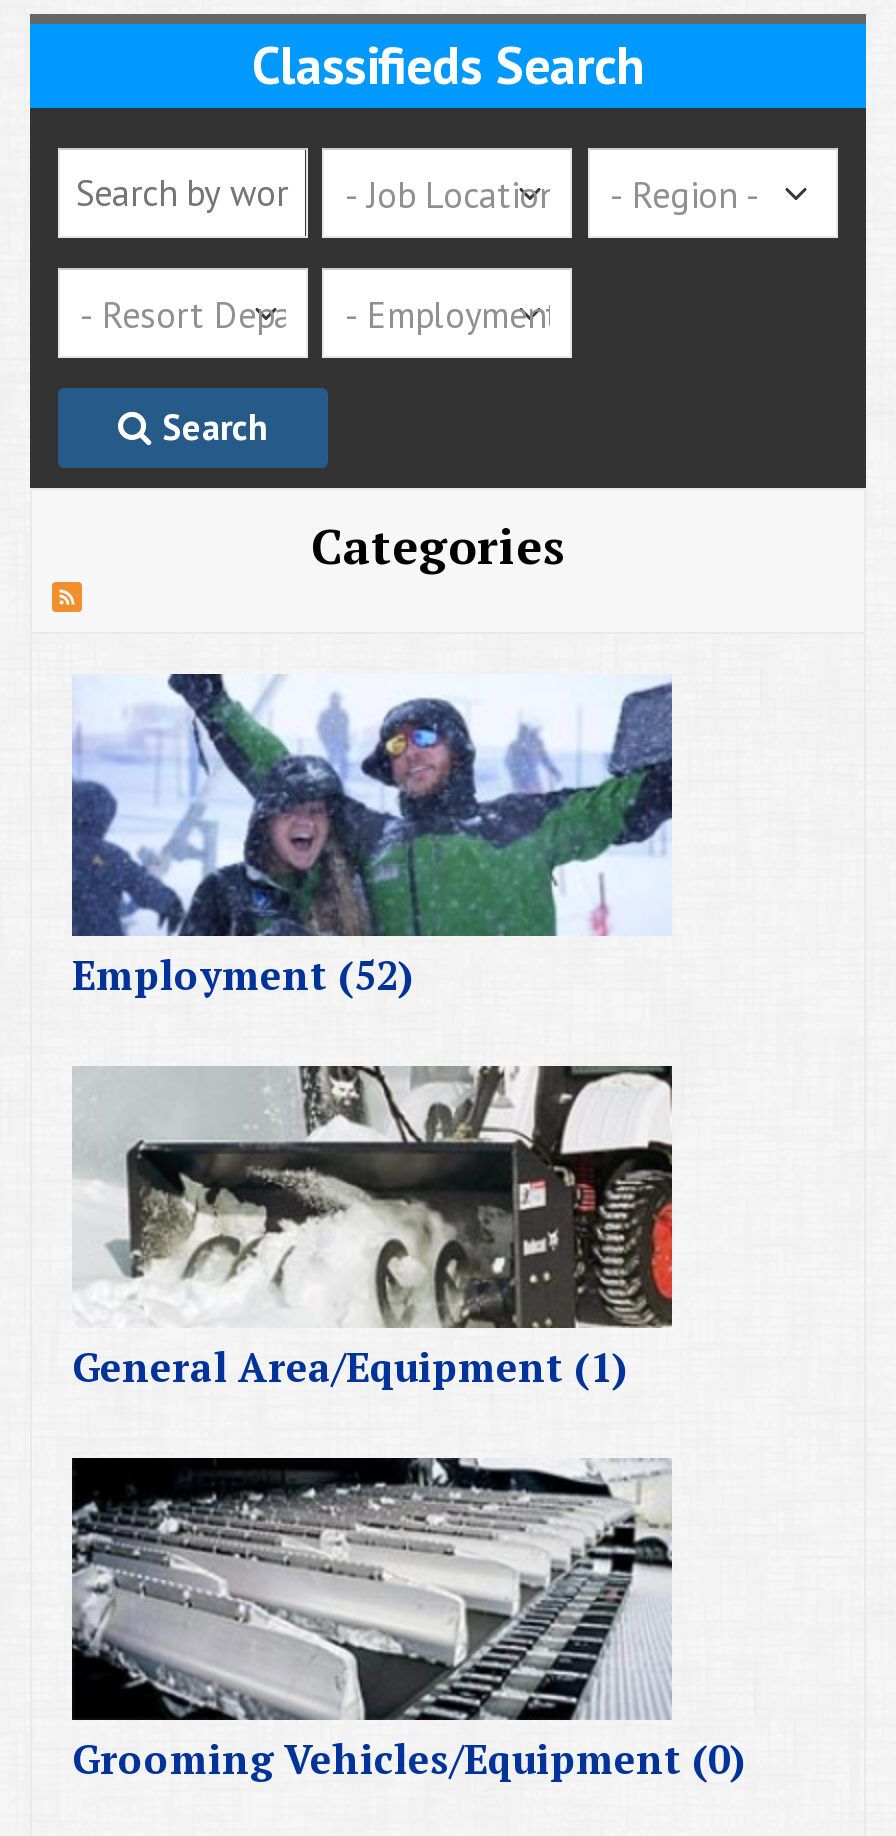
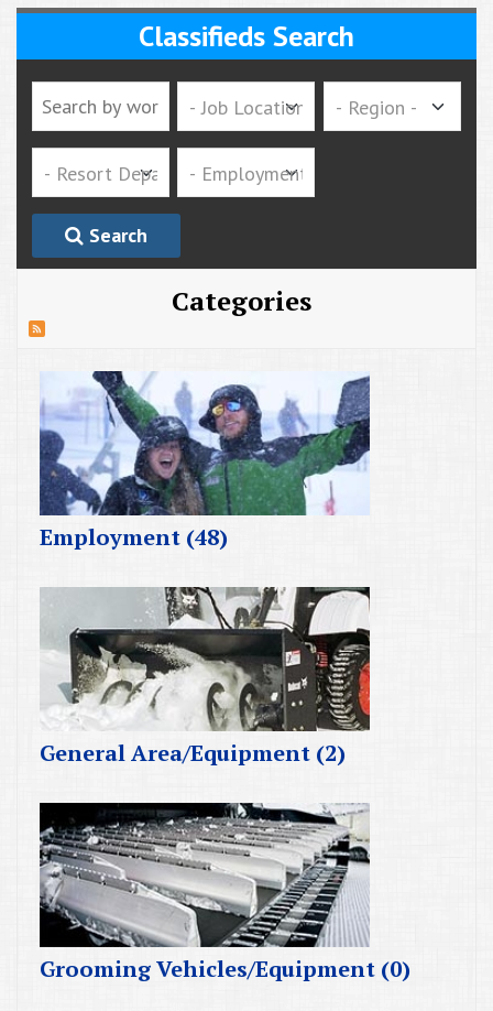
[72,948,414,1002] Employment (52) -> [40,522,228,552] Employment (48)
[72,1340,628,1394] General Area/Equipment (1) -> [40,738,346,768] General Area/Equipment (2)

